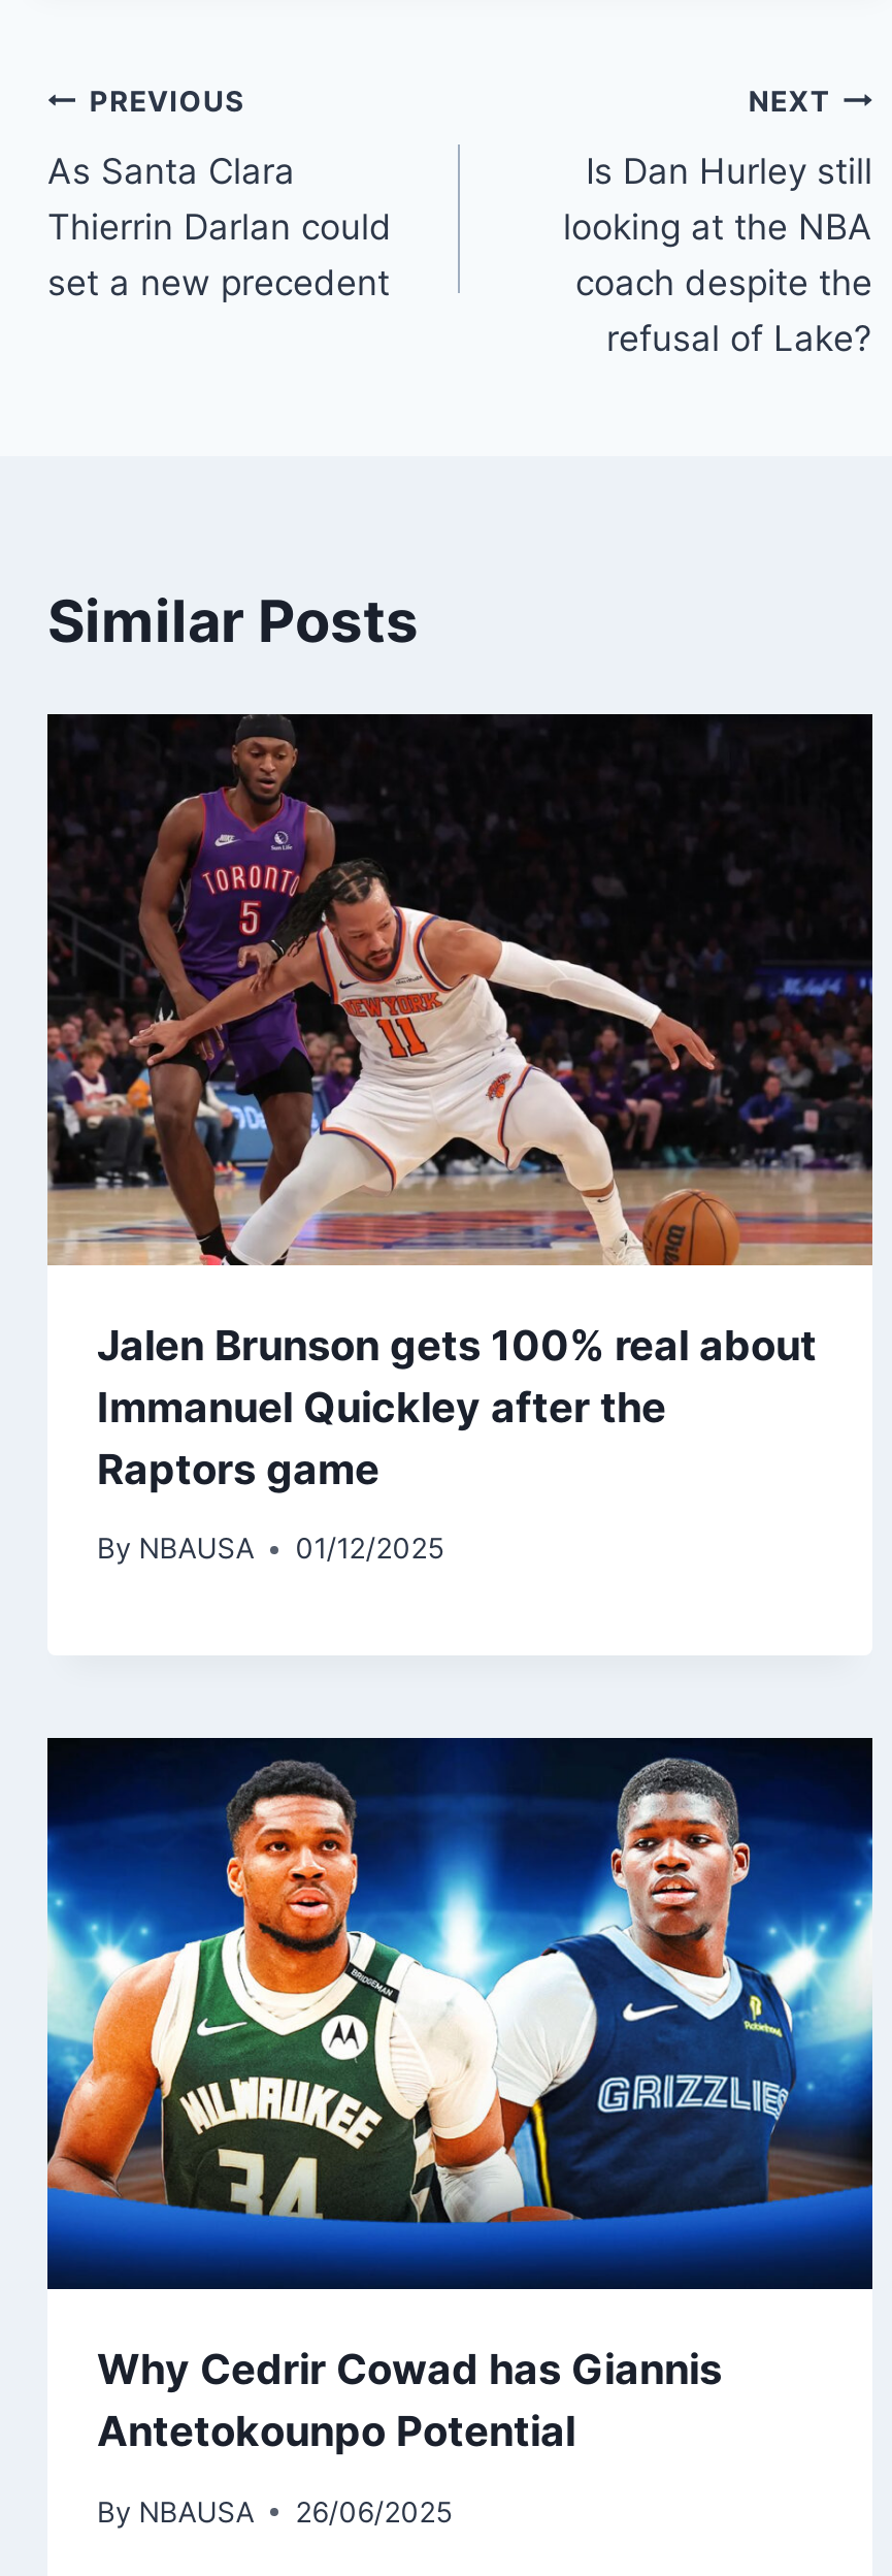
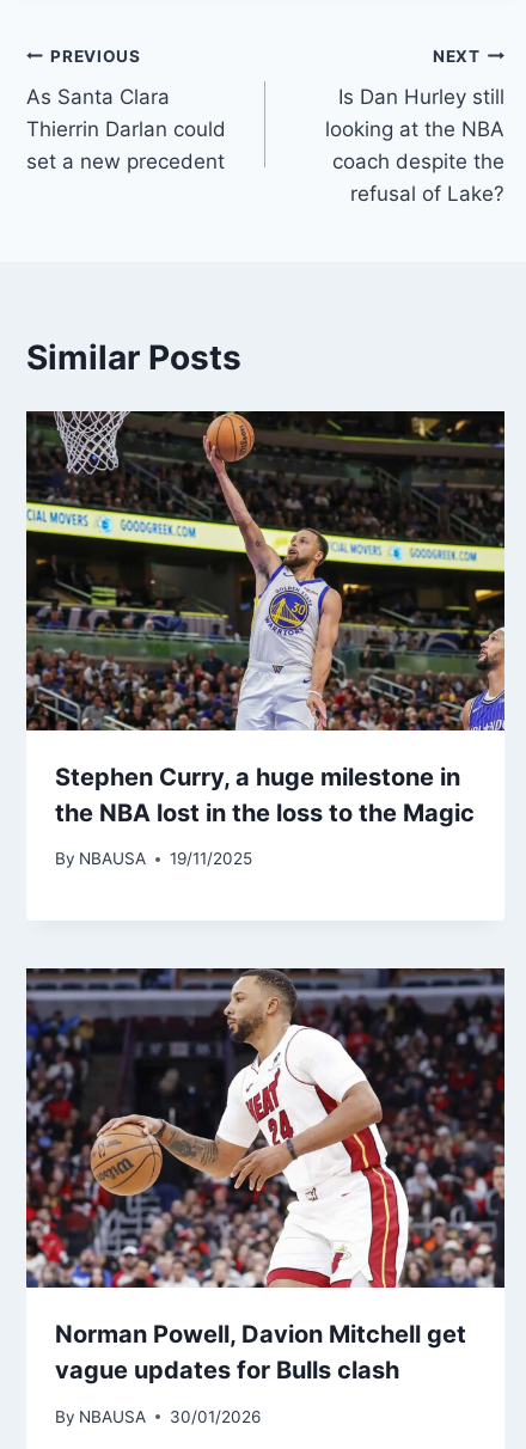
[45,714,874,1494] [image] | Jalen Brunson gets 100% real about | Immanuel Quickley after the | Raptors game -> [25,410,506,827] [image] | Stephen Curry, a huge milestone in | the NBA lost in the loss to the Magic
[97,1532,444,1565] By NBAUSA 01/12/2025 -> [55,849,252,868] By NBAUSA 19/11/2025
[45,1736,874,2456] [image] | Why Cedrir Cowad has Giannis | Antetokounpo Potential -> [25,967,506,1384] [image] | Norman Powell, Davion Mitchell get | vague updates for Bulls clash
[97,2495,452,2528] By NBAUSA 26/06/2025 -> [55,1407,261,1426] By NBAUSA 30/01/2026

